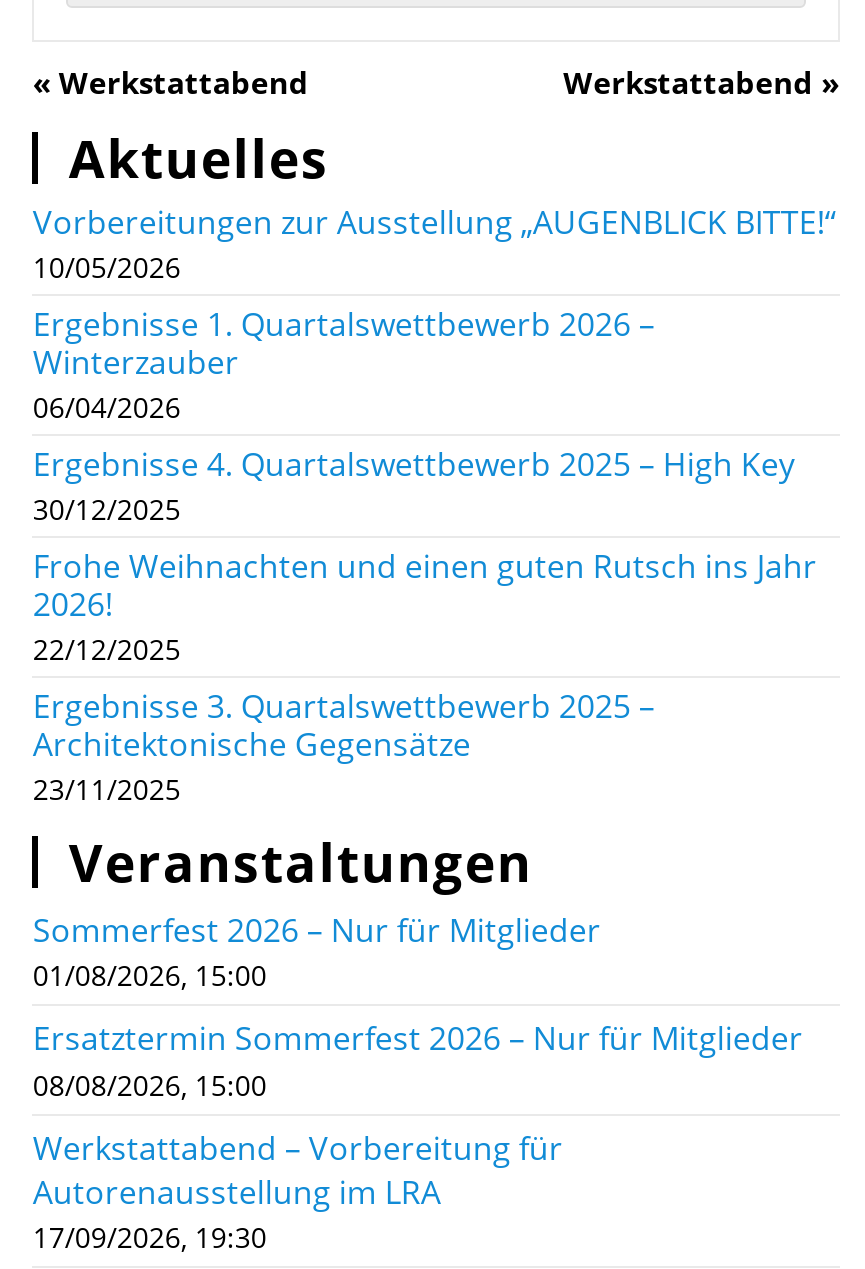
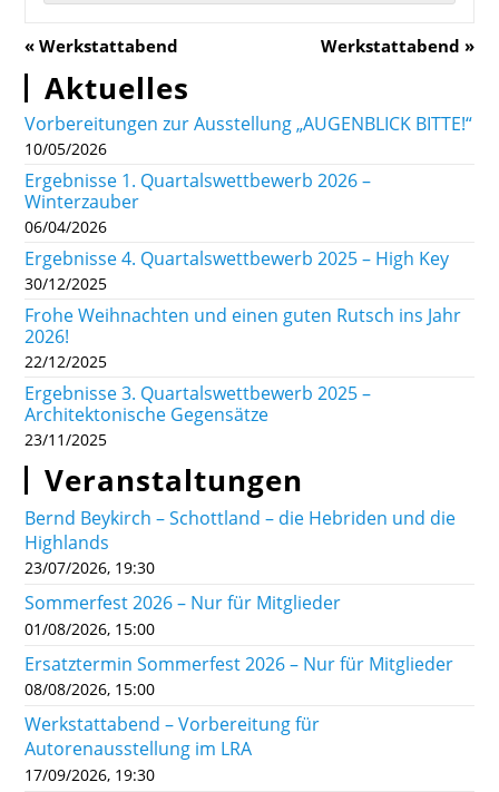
none -> [25,505,456,578] Bernd Beykirch – Schottland – die Hebriden und die | Highlands | 23/07/2026, 19:30

